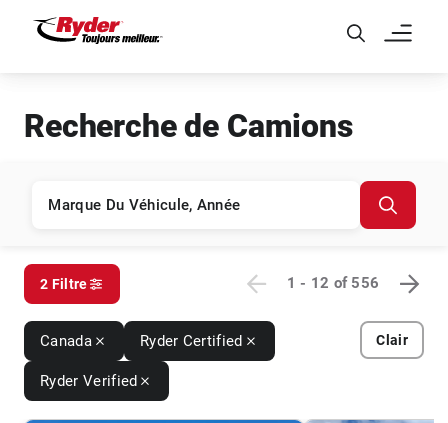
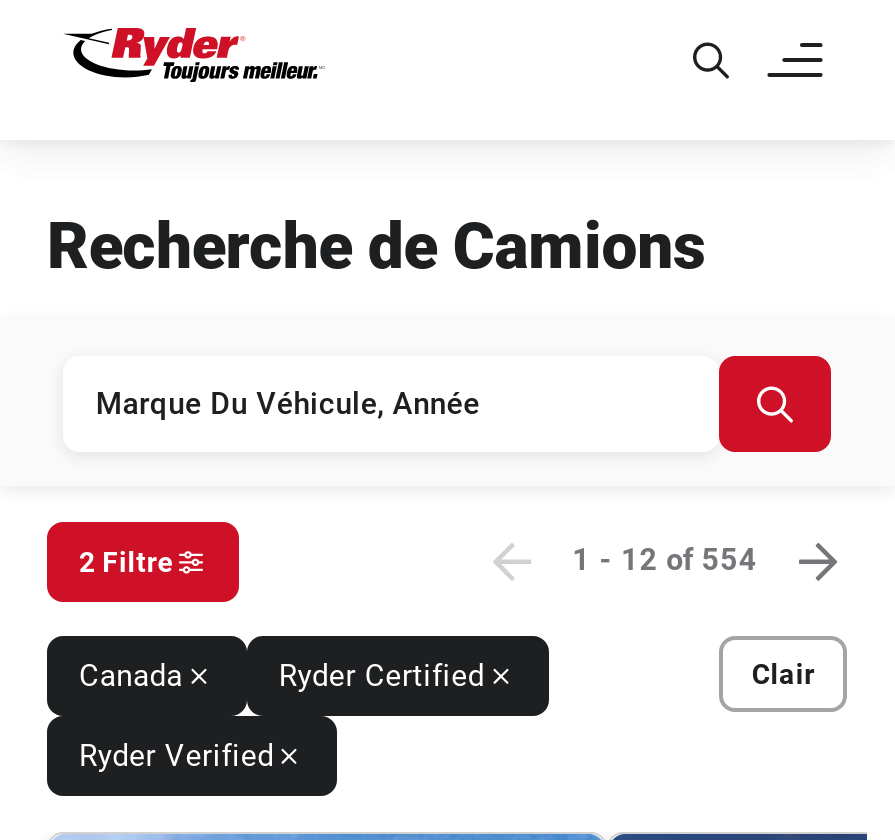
[287,274,379,292] 1 - 12 of 556 -> [572,543,757,579] 1 - 12 of 554

